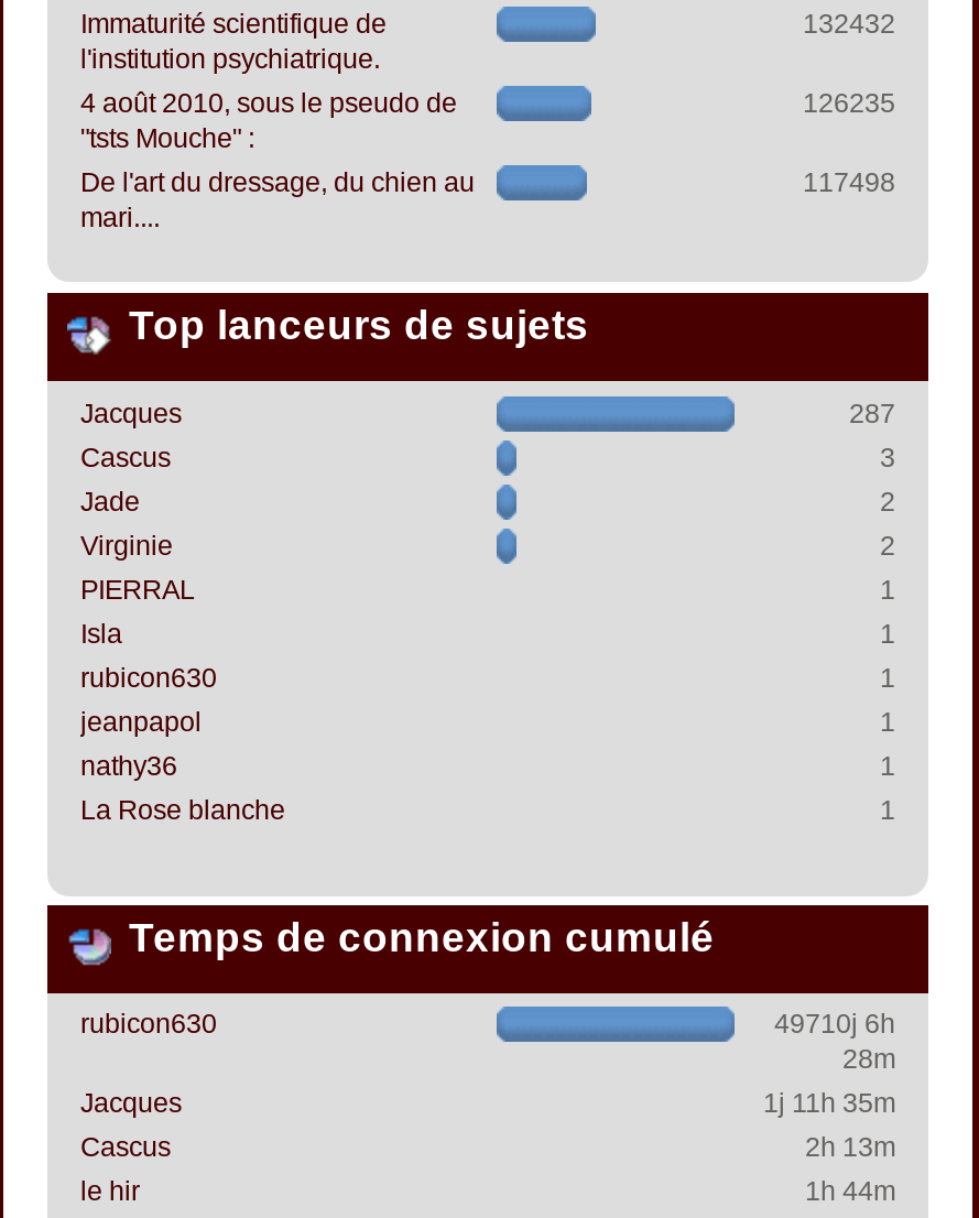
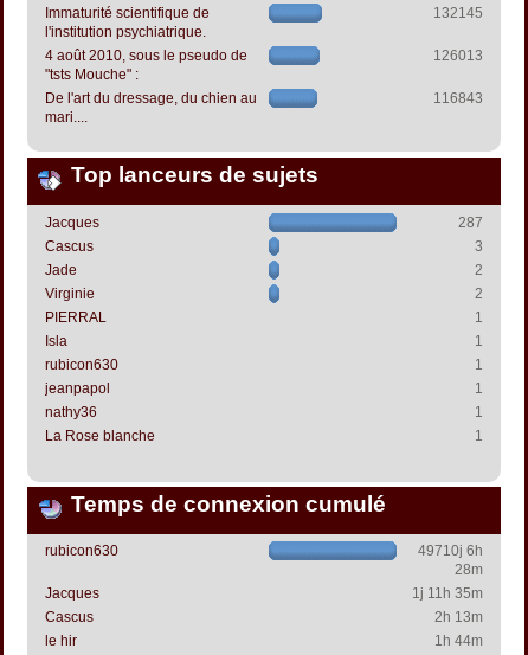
[803,9,895,40] 132432 -> [433,5,483,21] 132145
[803,88,895,119] 126235 -> [433,47,483,64] 126013
[803,168,895,198] 117498 -> [433,90,483,107] 116843

